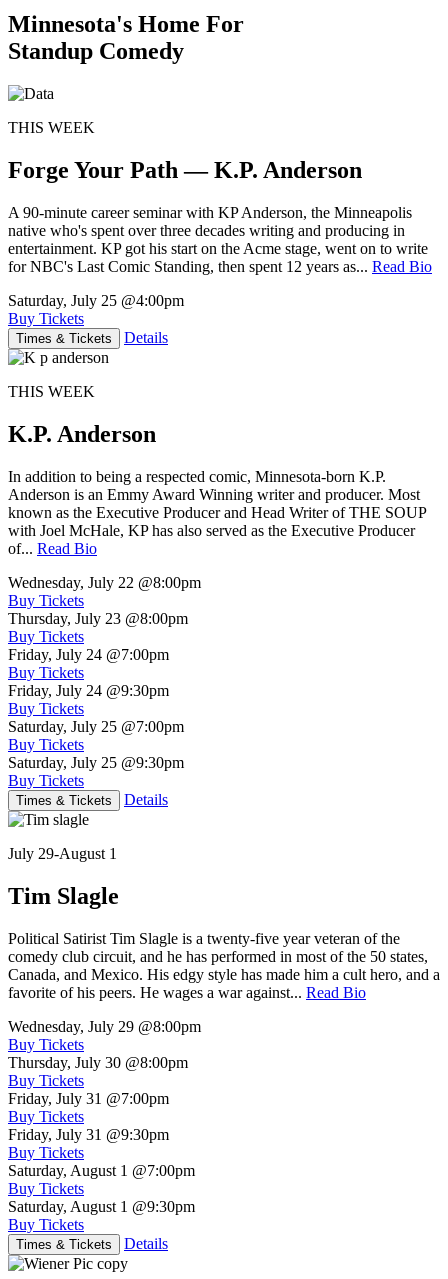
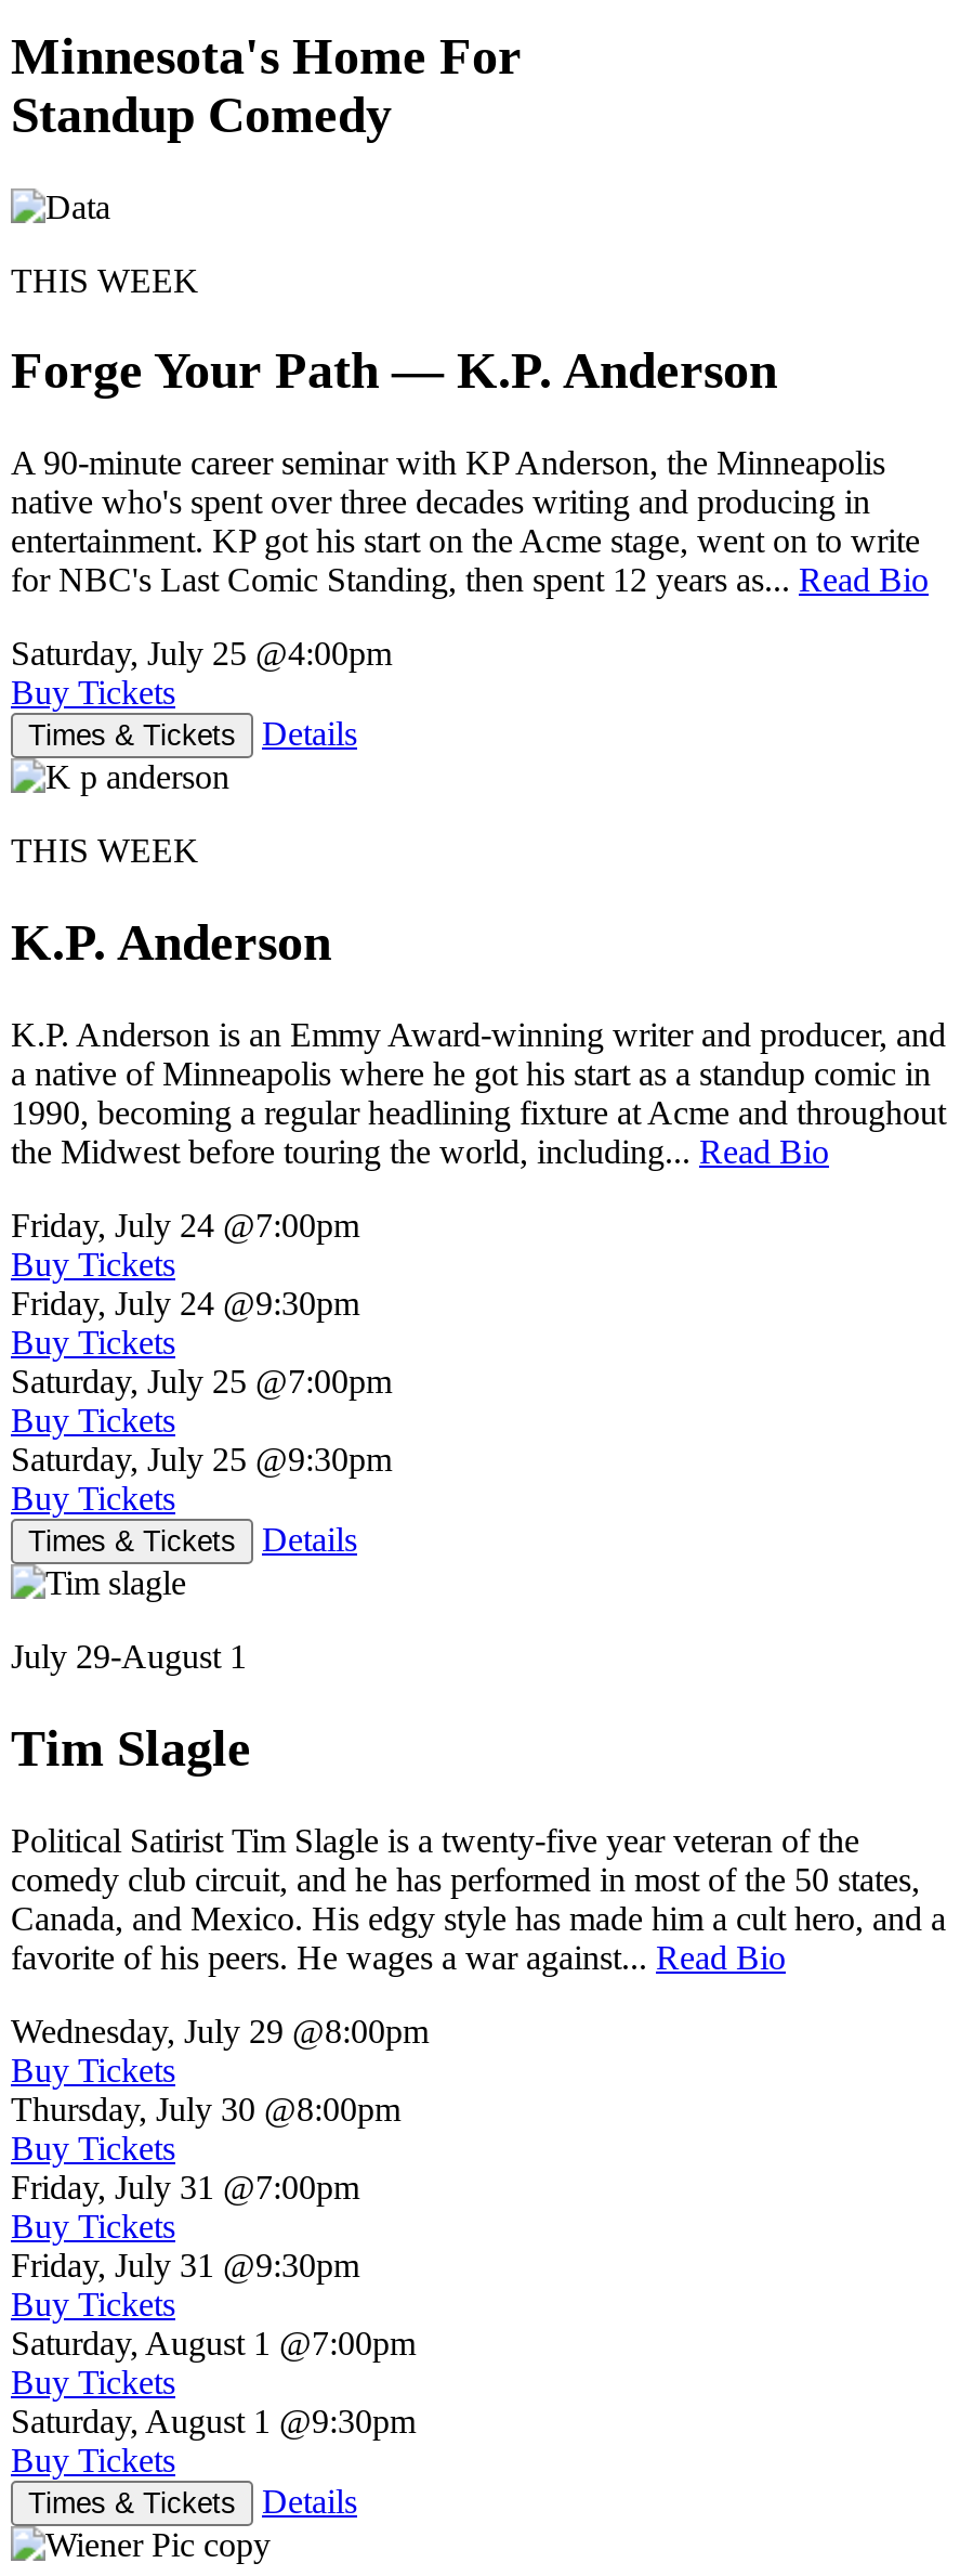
[8,468,426,645] In addition to being a respected comic, Minnesota-born K.P. | Anderson is an Emmy Award Winning writer and producer. Most | known as the Executive Producer and Head Writer of THE SOUP | with Joel McHale, KP has also served as the Executive Producer | of... Read Bio | Wednesday, July 22 @8:00pm | Buy Tickets | Thursday, July 23 @8:00pm | Buy Tickets -> [11,1017,946,1170] K.P. Anderson is an Emmy Award-winning writer and producer, and | a native of Minneapolis where he got his start as a standup comic in | 1990, becoming a regular headlining fixture at Acme and throughout | the Midwest before touring the world, including... Read Bio

